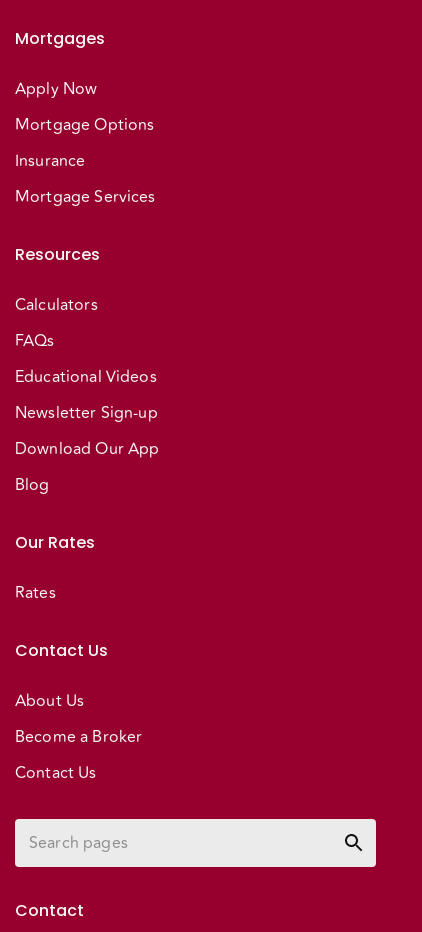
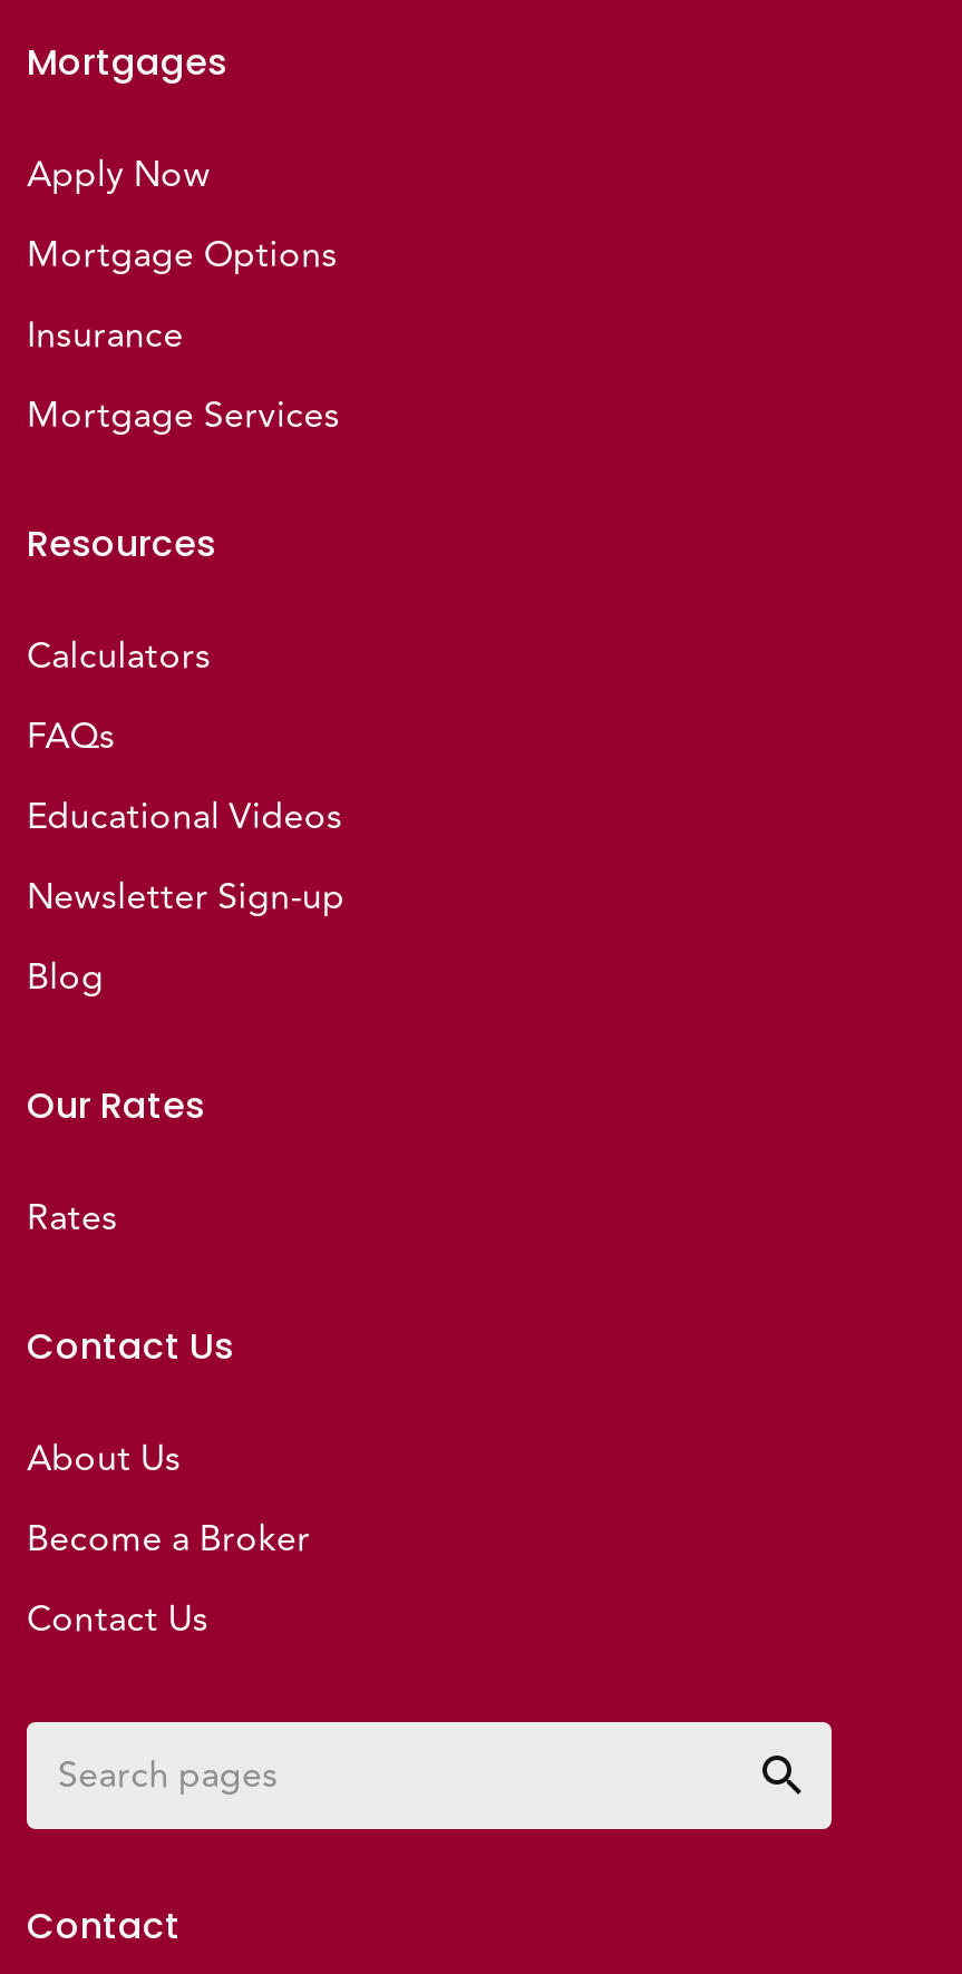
[15,437,159,461] Download Our App -> none

